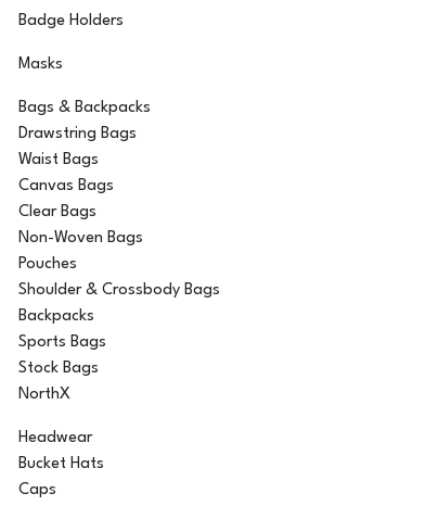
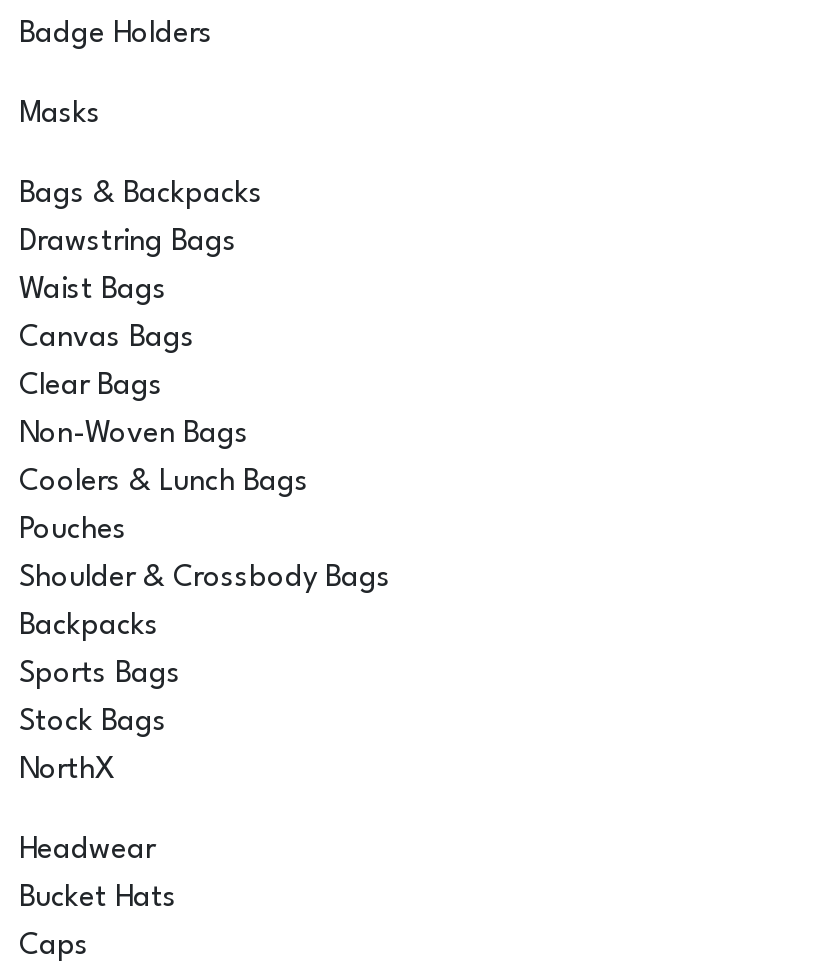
none -> [19,467,309,497] Coolers & Lunch Bags

